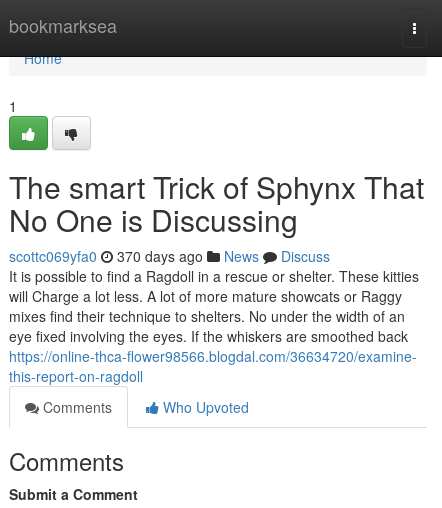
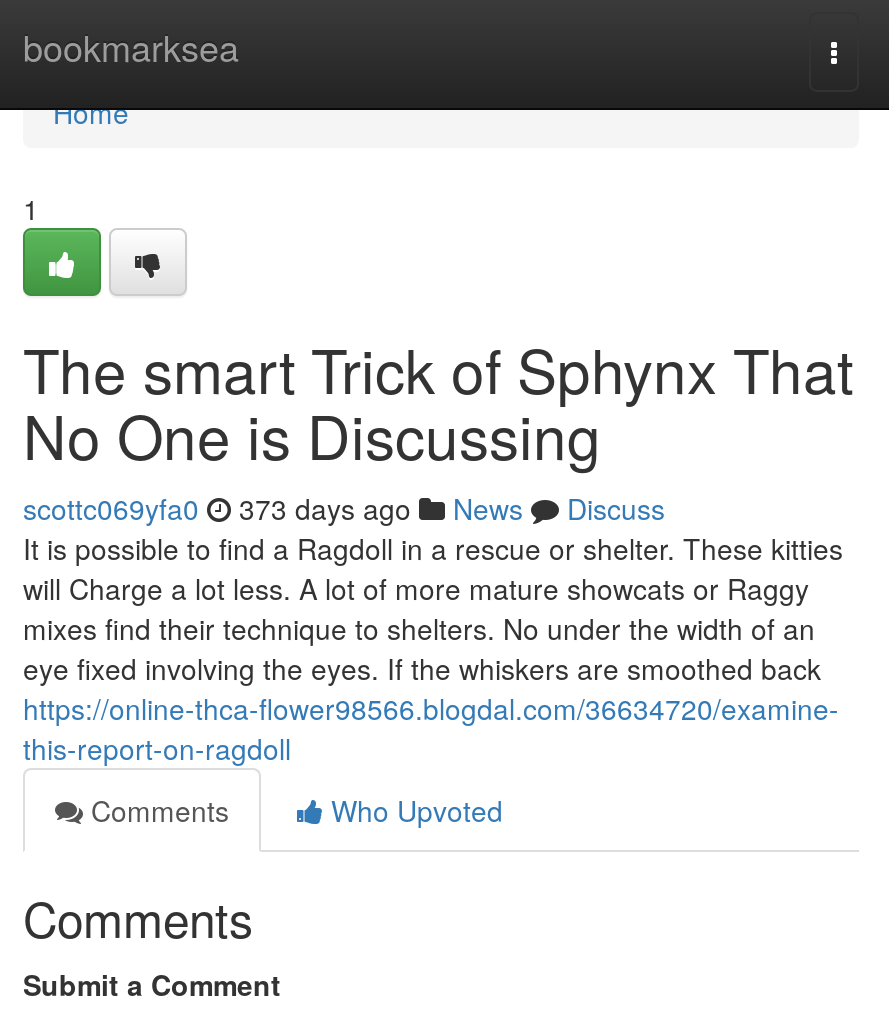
[9,246,330,266] scottc069yfa0 370 days ago News Discuss -> [23,488,665,528] scottc069yfa0 373 days ago News Discuss

